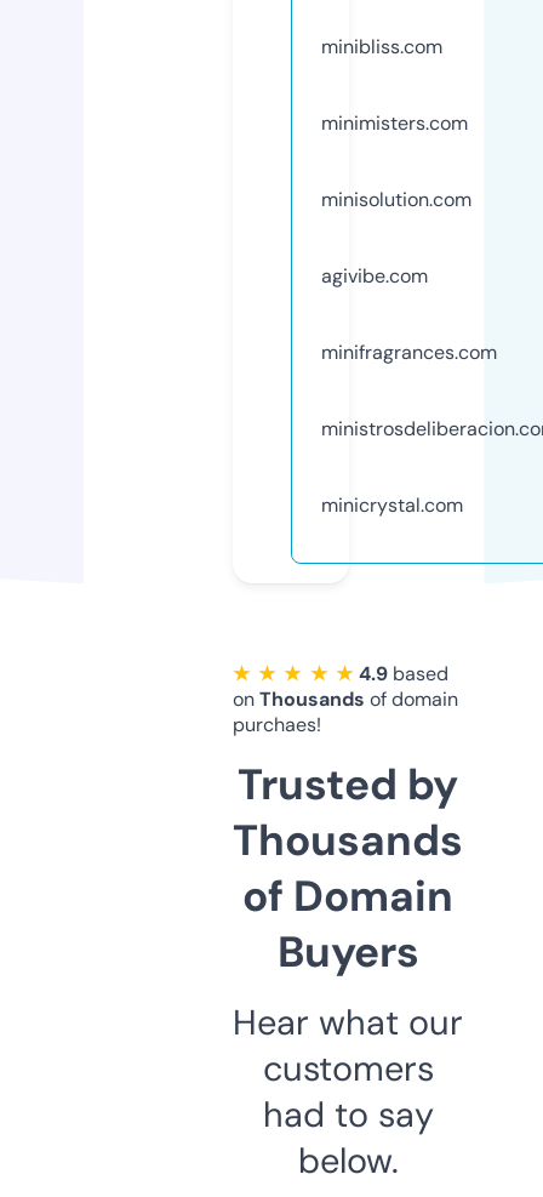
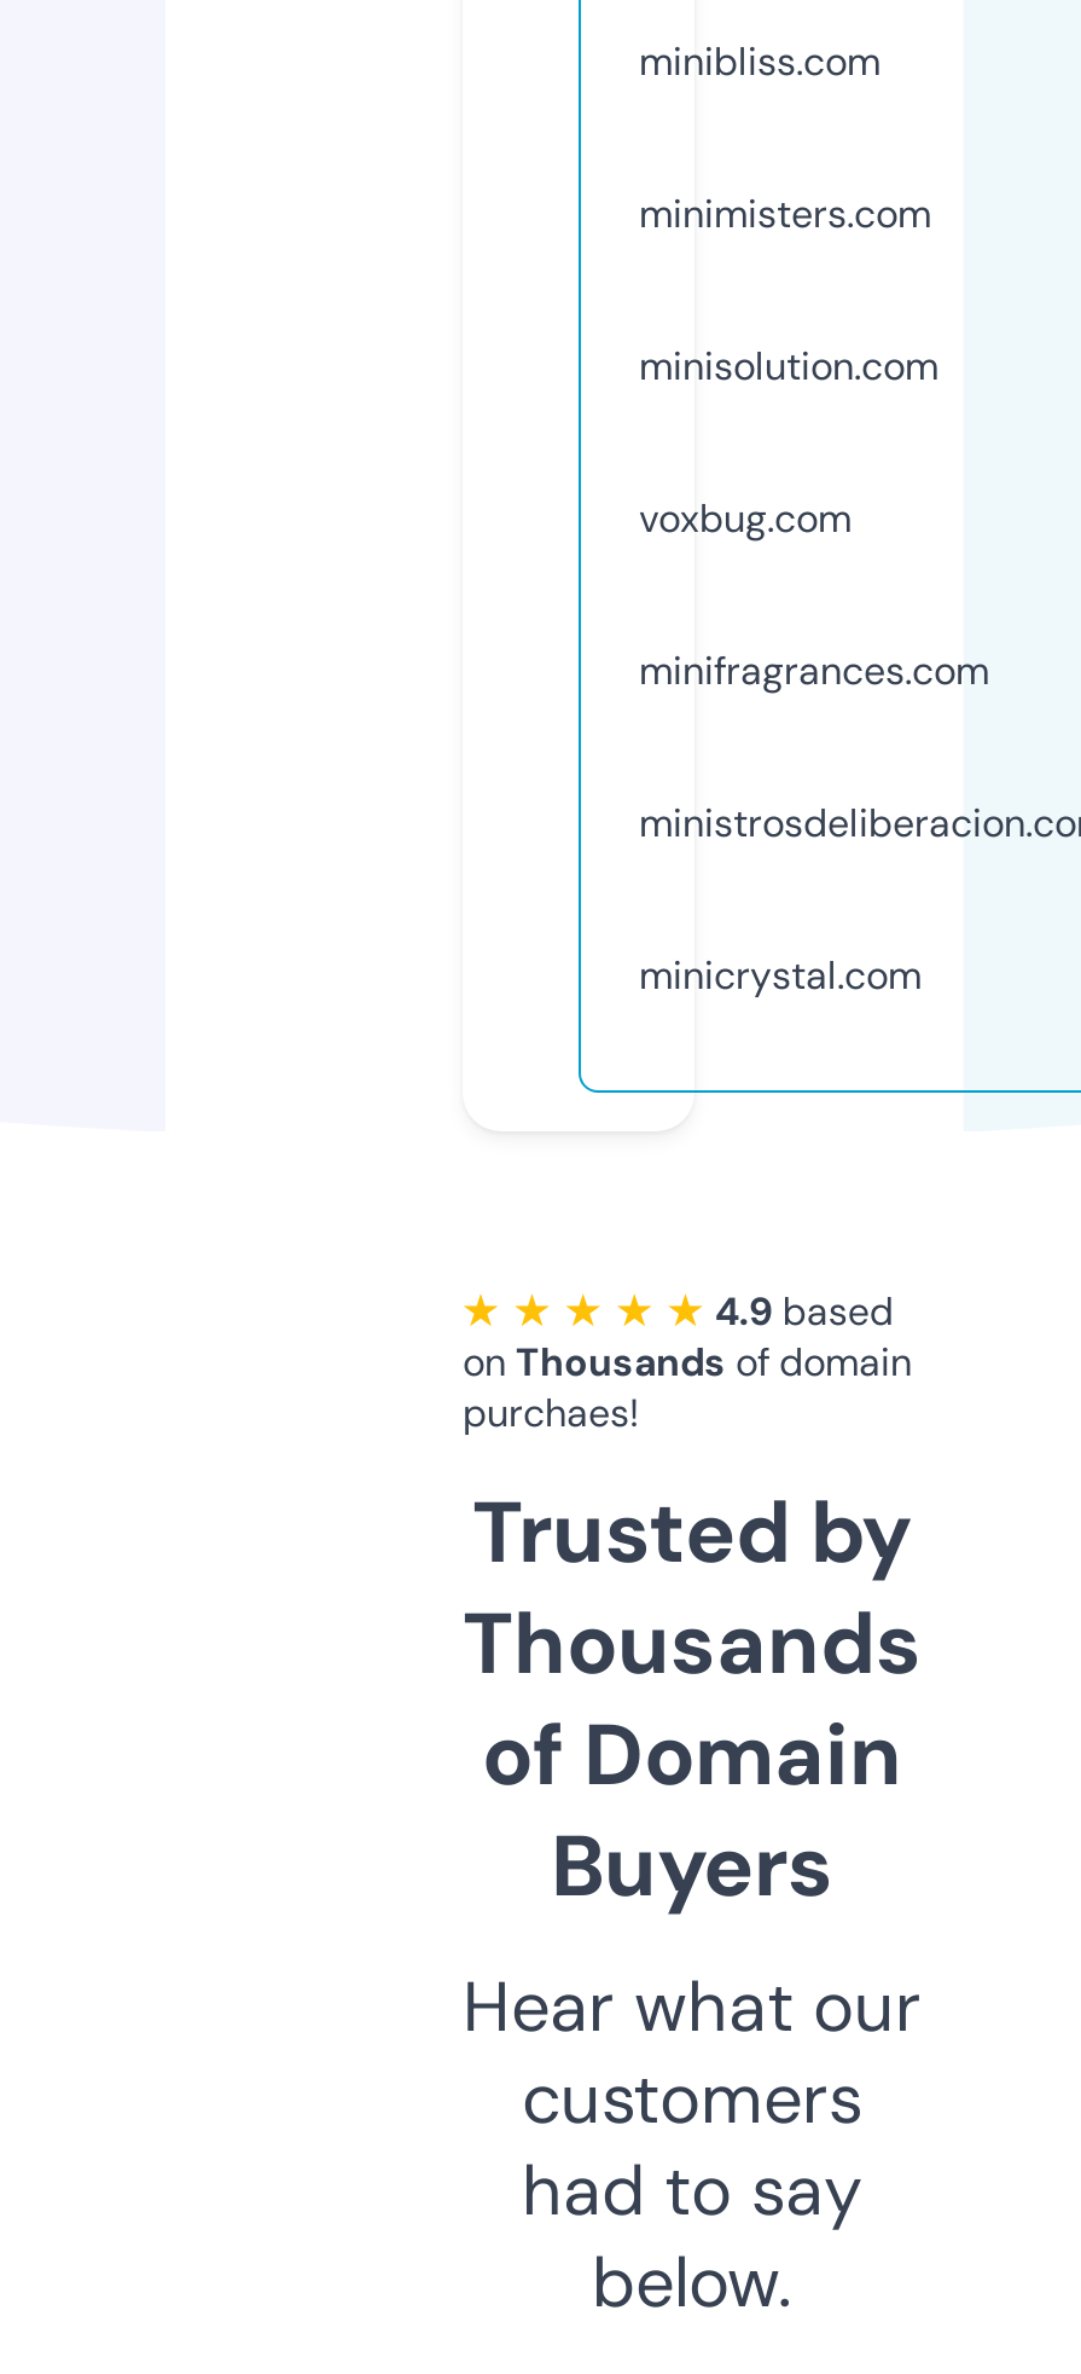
[321,263,428,288] agivibe.com -> [639,493,852,543] voxbug.com

